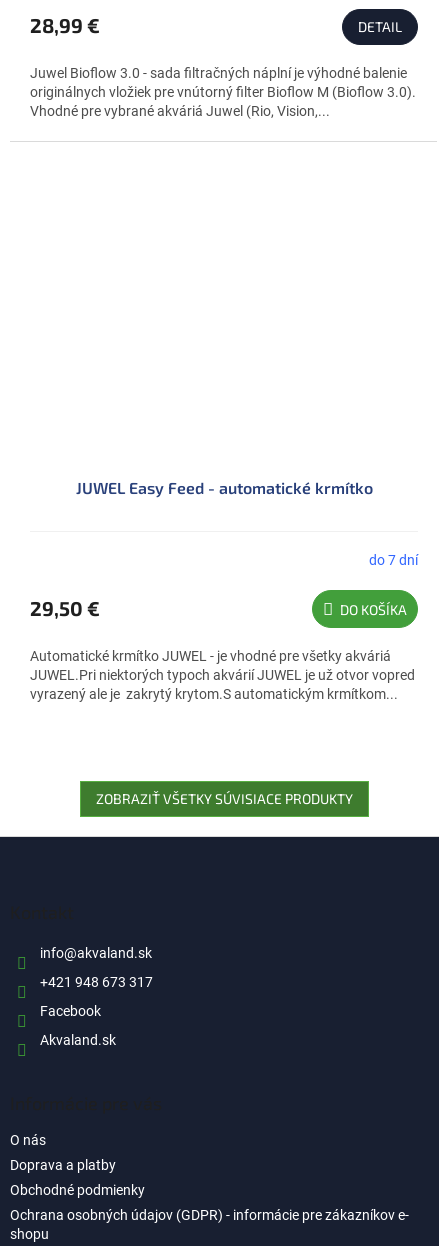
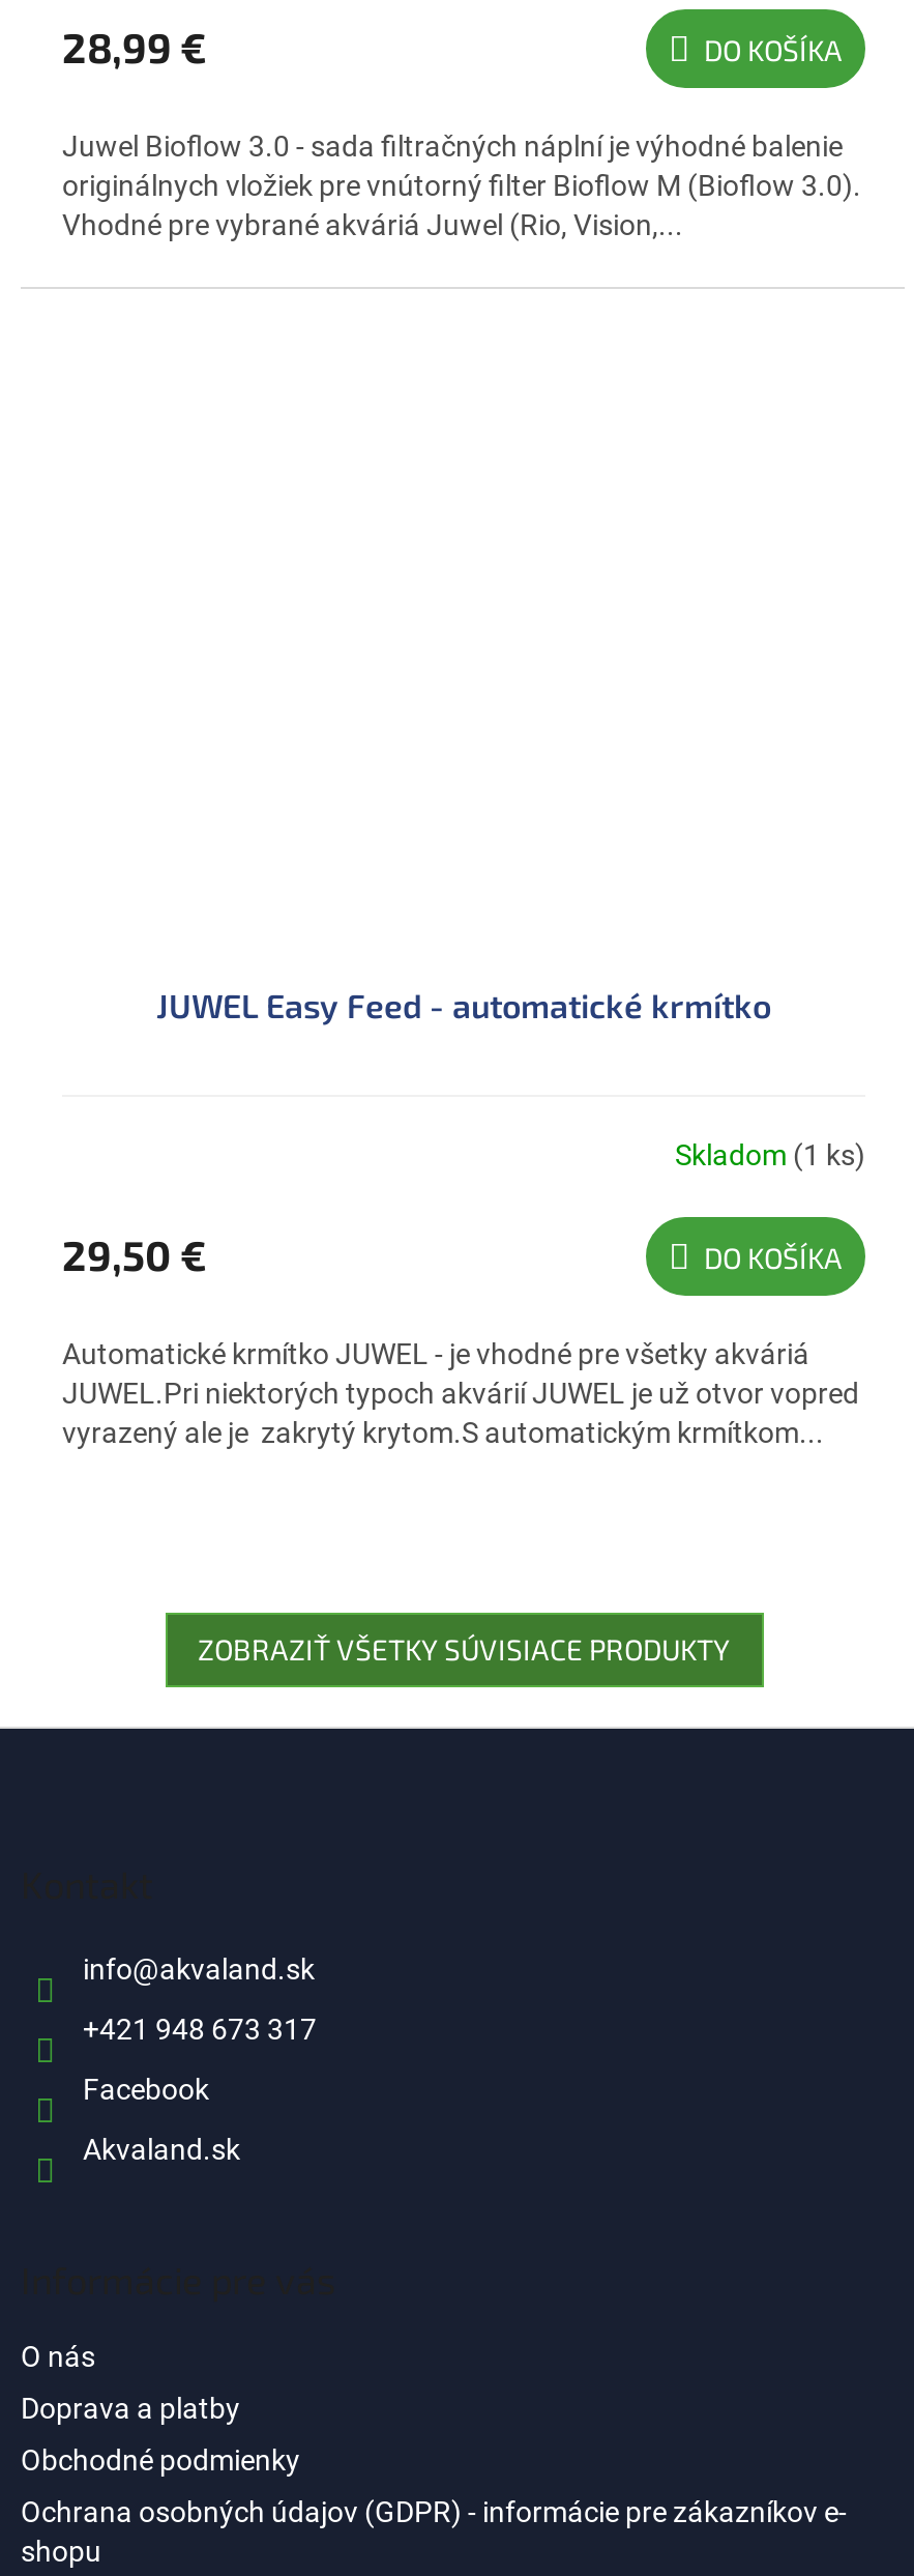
[358,18,402,35] DETAIL -> [704,32,843,67] DO KOŠÍKA
[369,552,418,568] do 7 dní -> [675,1138,865,1171] Skladom (1 ks)

